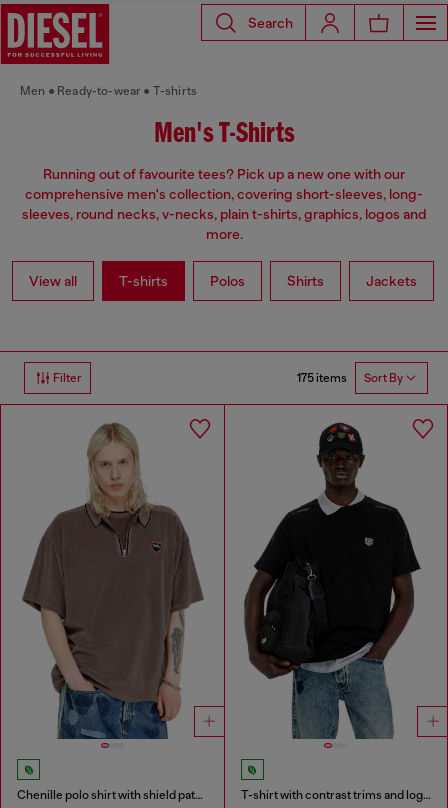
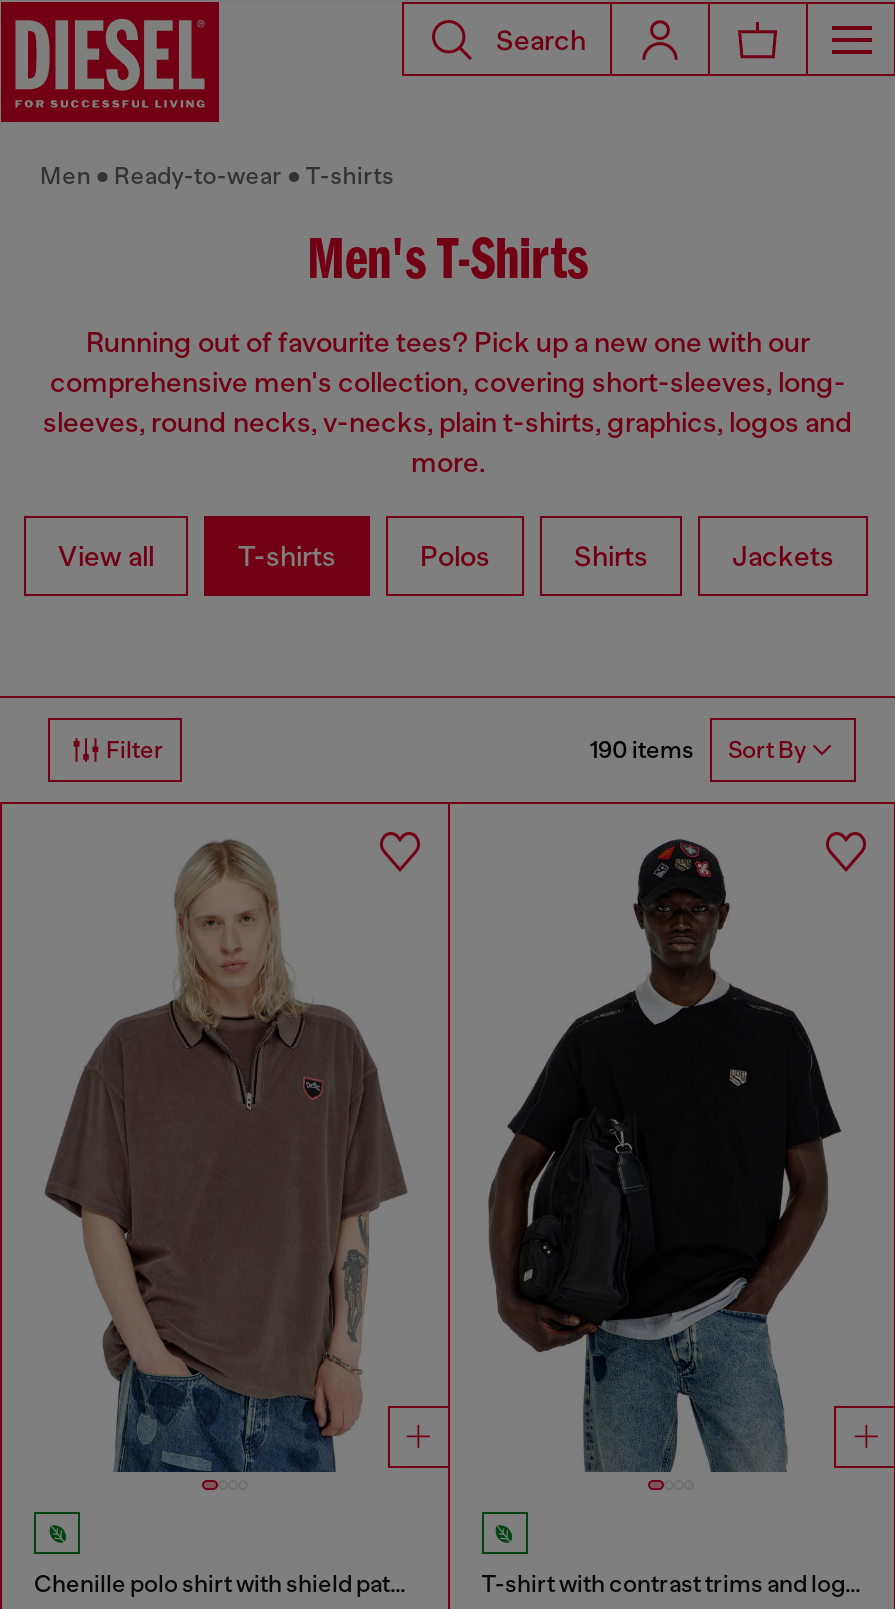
[297,371,403,385] 175 items Sort By -> [590,736,806,765] 190 items Sort By

